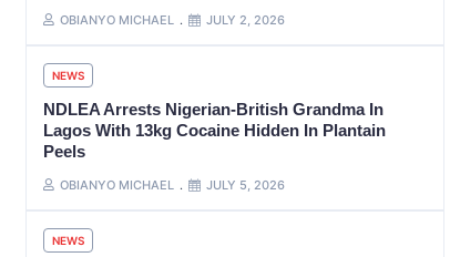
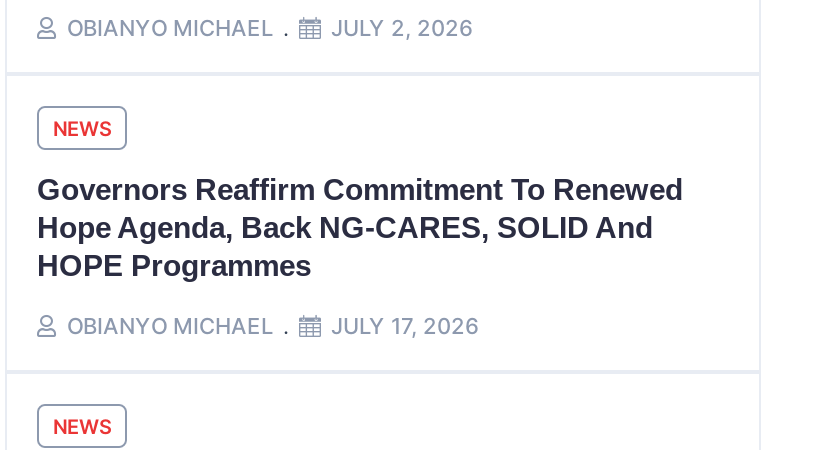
[43,100,386,161] NDLEA Arrests Nigerian-British Grandma In | Lagos With 13kg Cocaine Hidden In Plantain | Peels -> [37,172,683,282] Governors Reaffirm Commitment To Renewed | Hope Agenda, Back NG-CARES, SOLID And | HOPE Programmes
[206,177,285,193] JULY 5, 2026 -> [331,312,479,340] JULY 17, 2026

